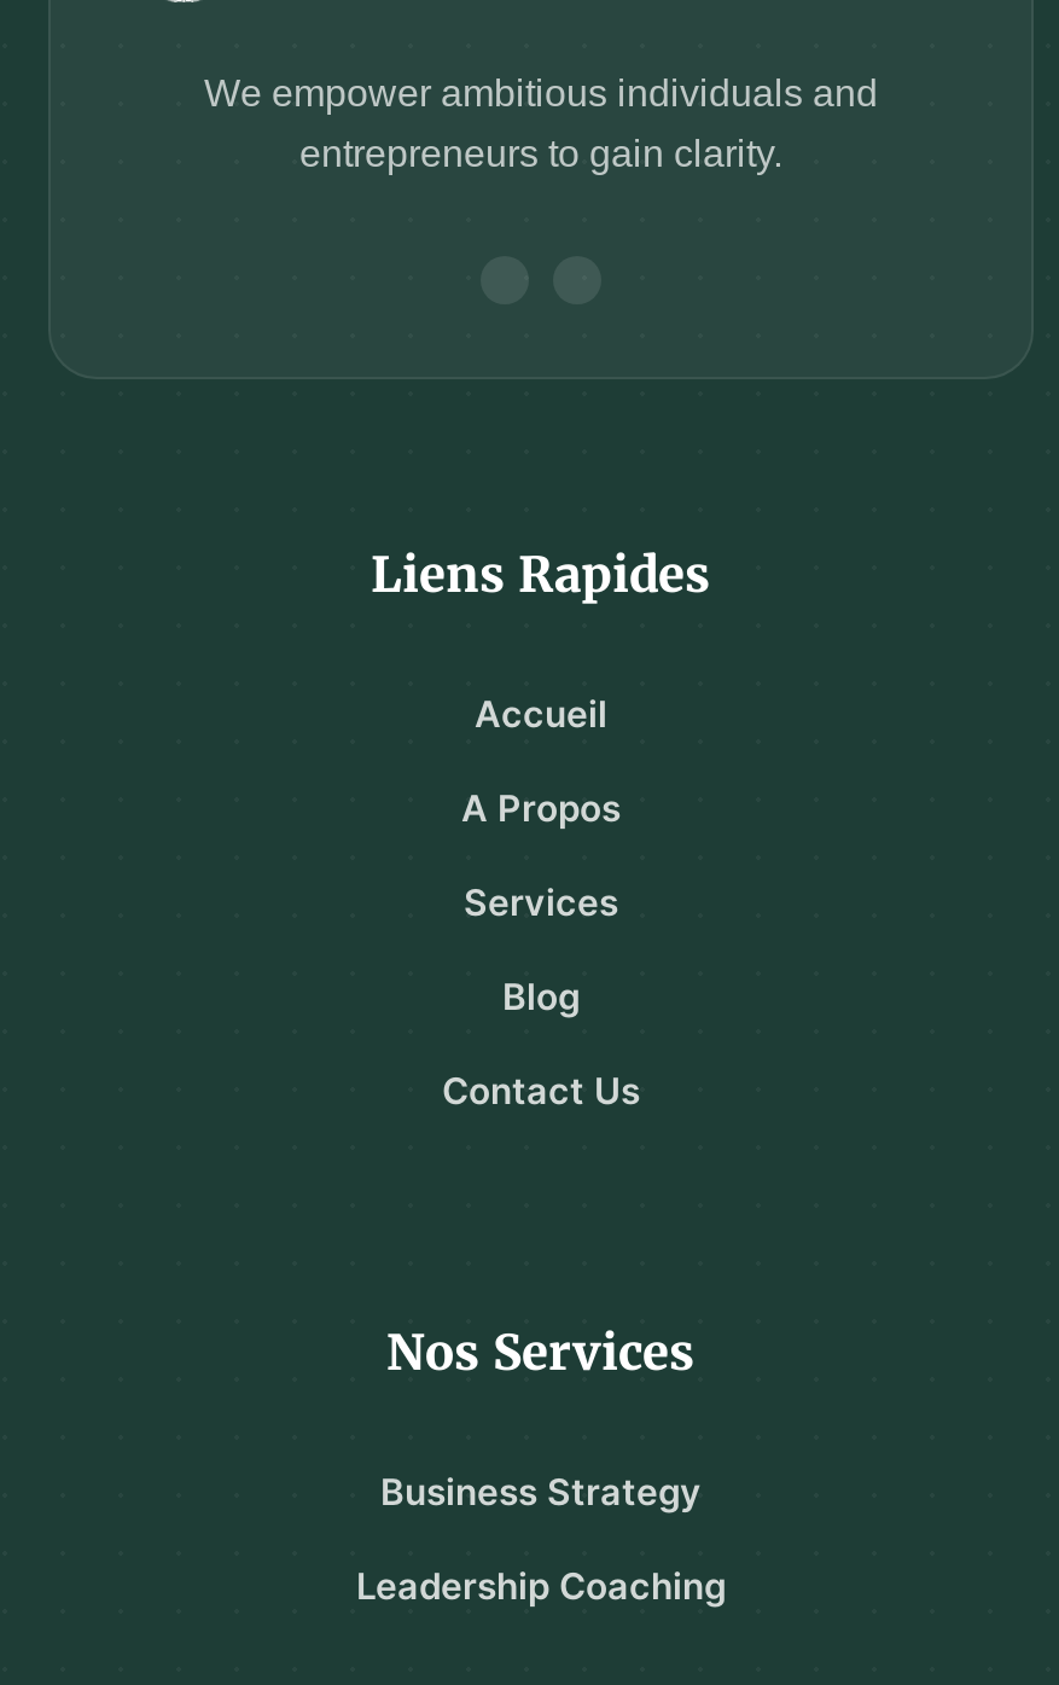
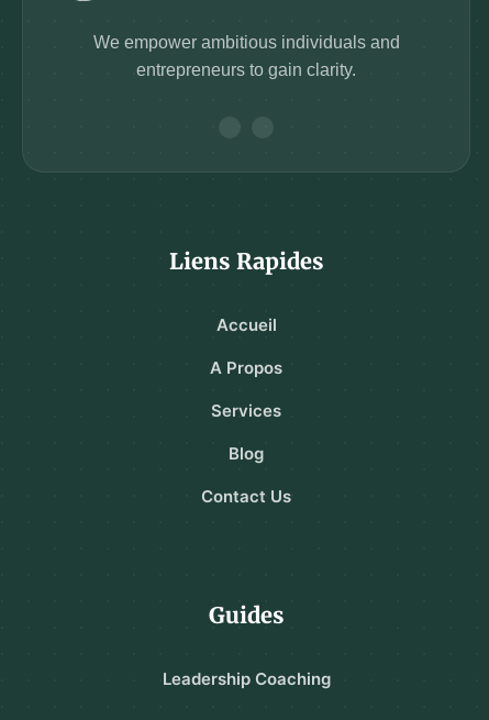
[380,1322,702,1515] Nos Services | Business Strategy -> [208,602,284,629] Guides

